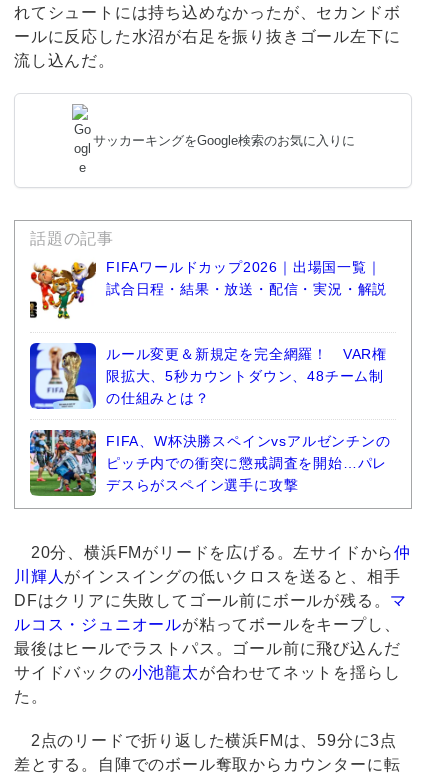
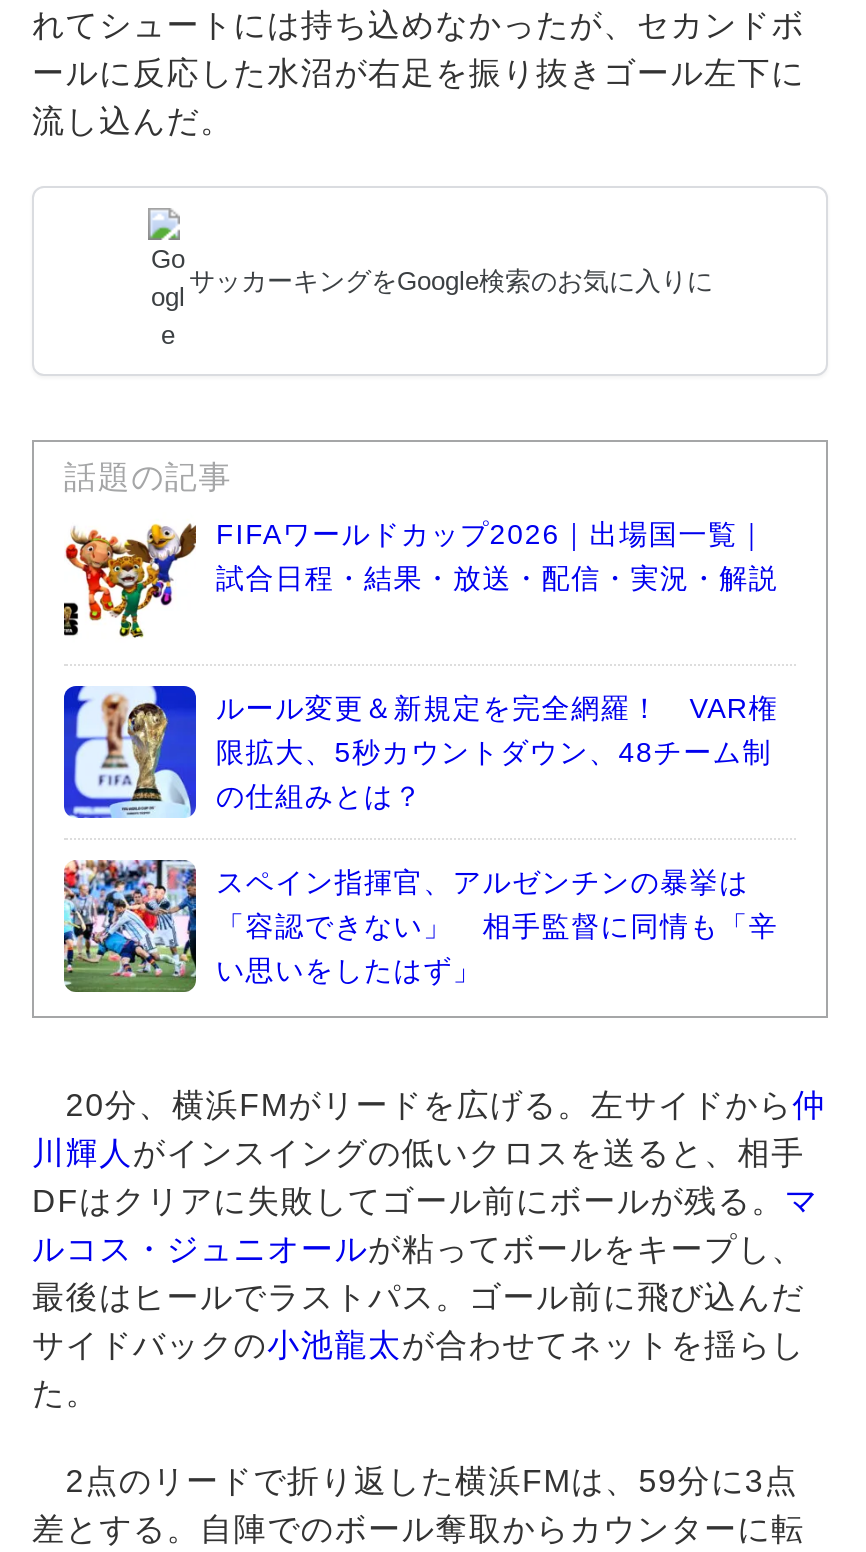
[29,429,391,496] [image] | FIFA、W杯決勝スペインvsアルゼンチンの | ピッチ内での衝突に懲戒調査を開始…パレ | デスらがスペイン選手に攻撃 -> [62,858,778,992] [image] | スペイン指揮官、アルゼンチンの暴挙は | 「容認できない」 相手監督に同情も「辛 | い思いをしたはず」

